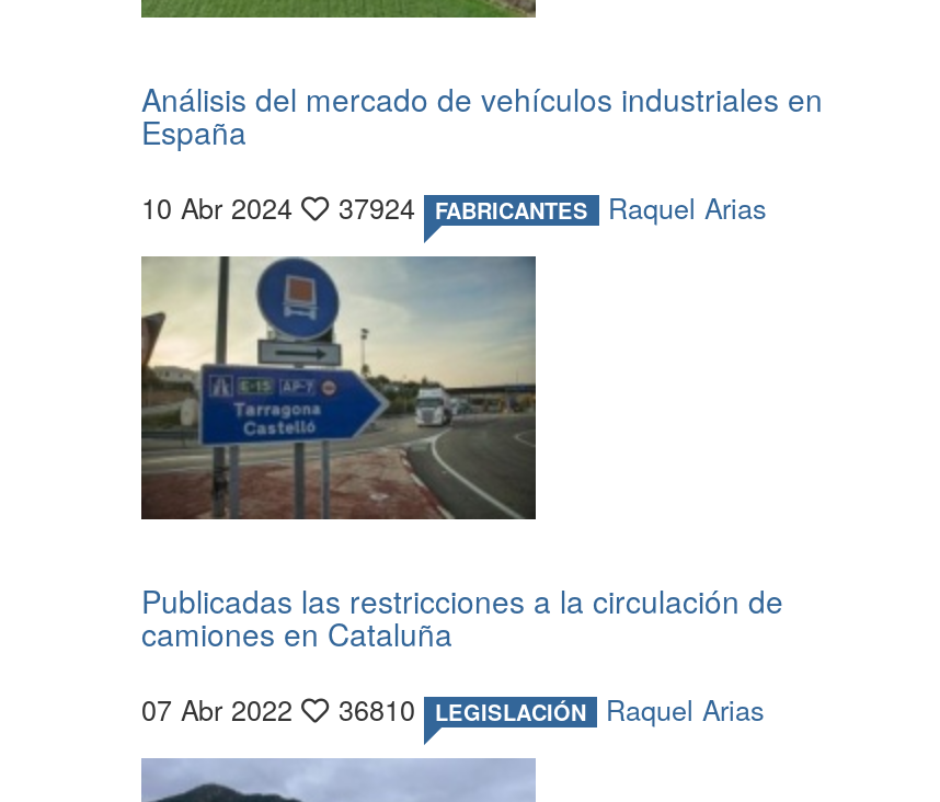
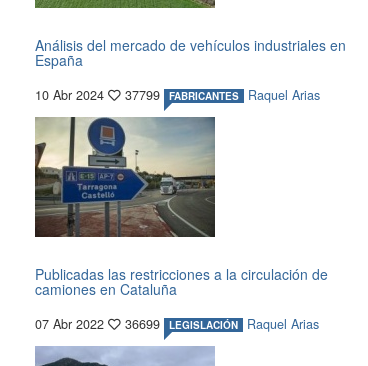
[141,188,766,228] 10 Abr 2024 37924 FABRICANTES Raquel Arias -> [35,86,320,104] 10 Abr 2024 37799 FABRICANTES Raquel Arias
[141,690,764,729] 07 Abr 2022 36810 LEGISLACIÓN Raquel Arias -> [35,315,319,333] 07 Abr 2022 36699 LEGISLACIÓN Raquel Arias

